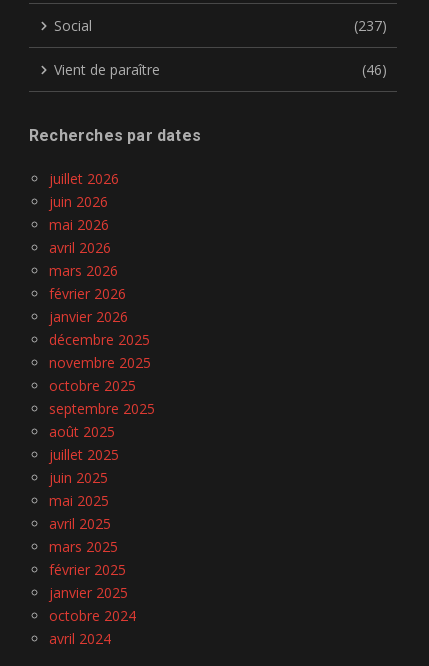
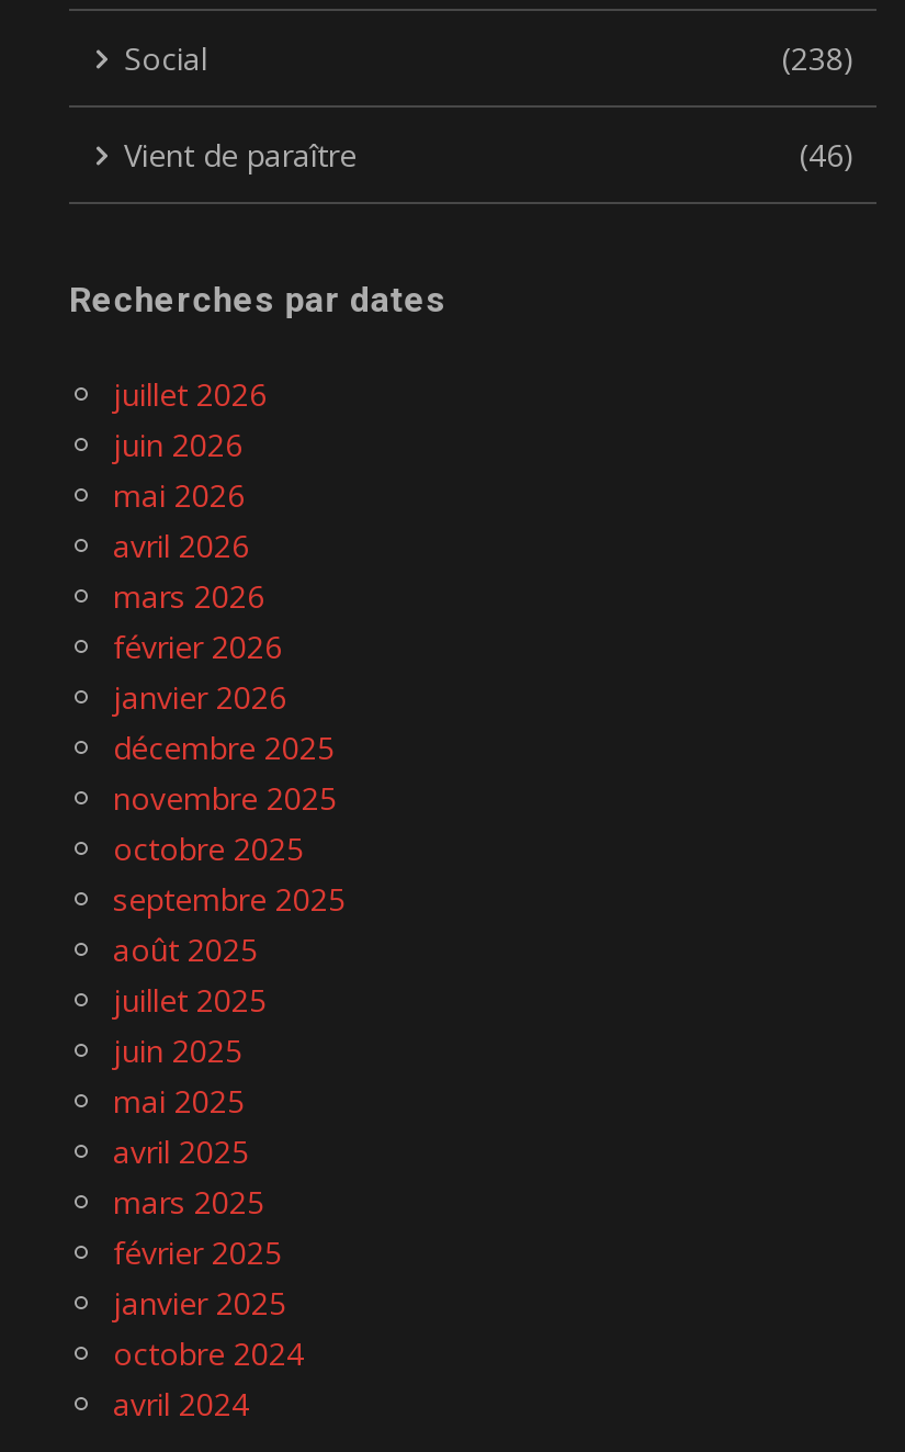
[354,16,387,35] (237) -> [782,38,855,80] (238)

